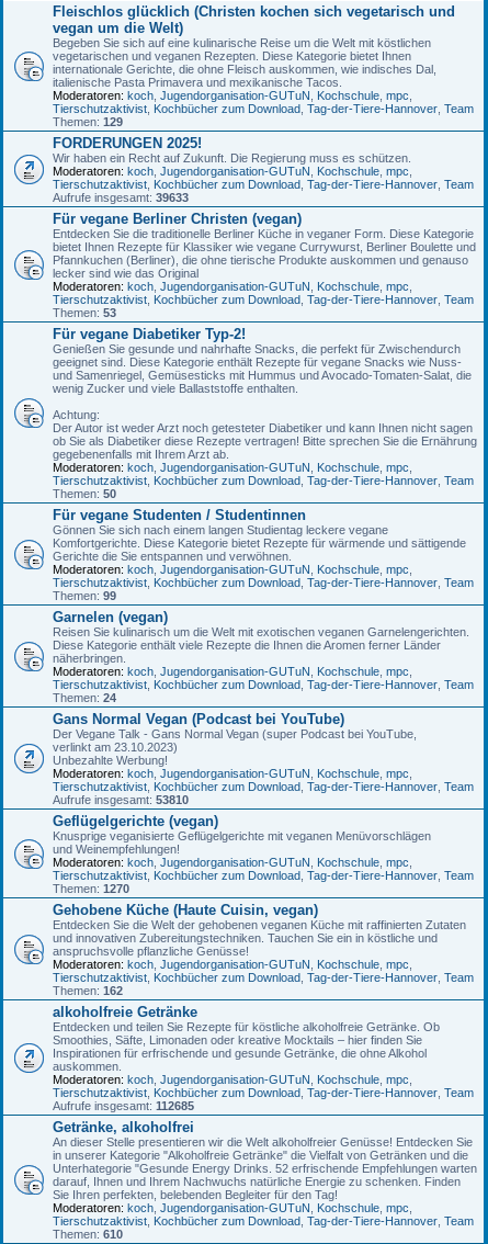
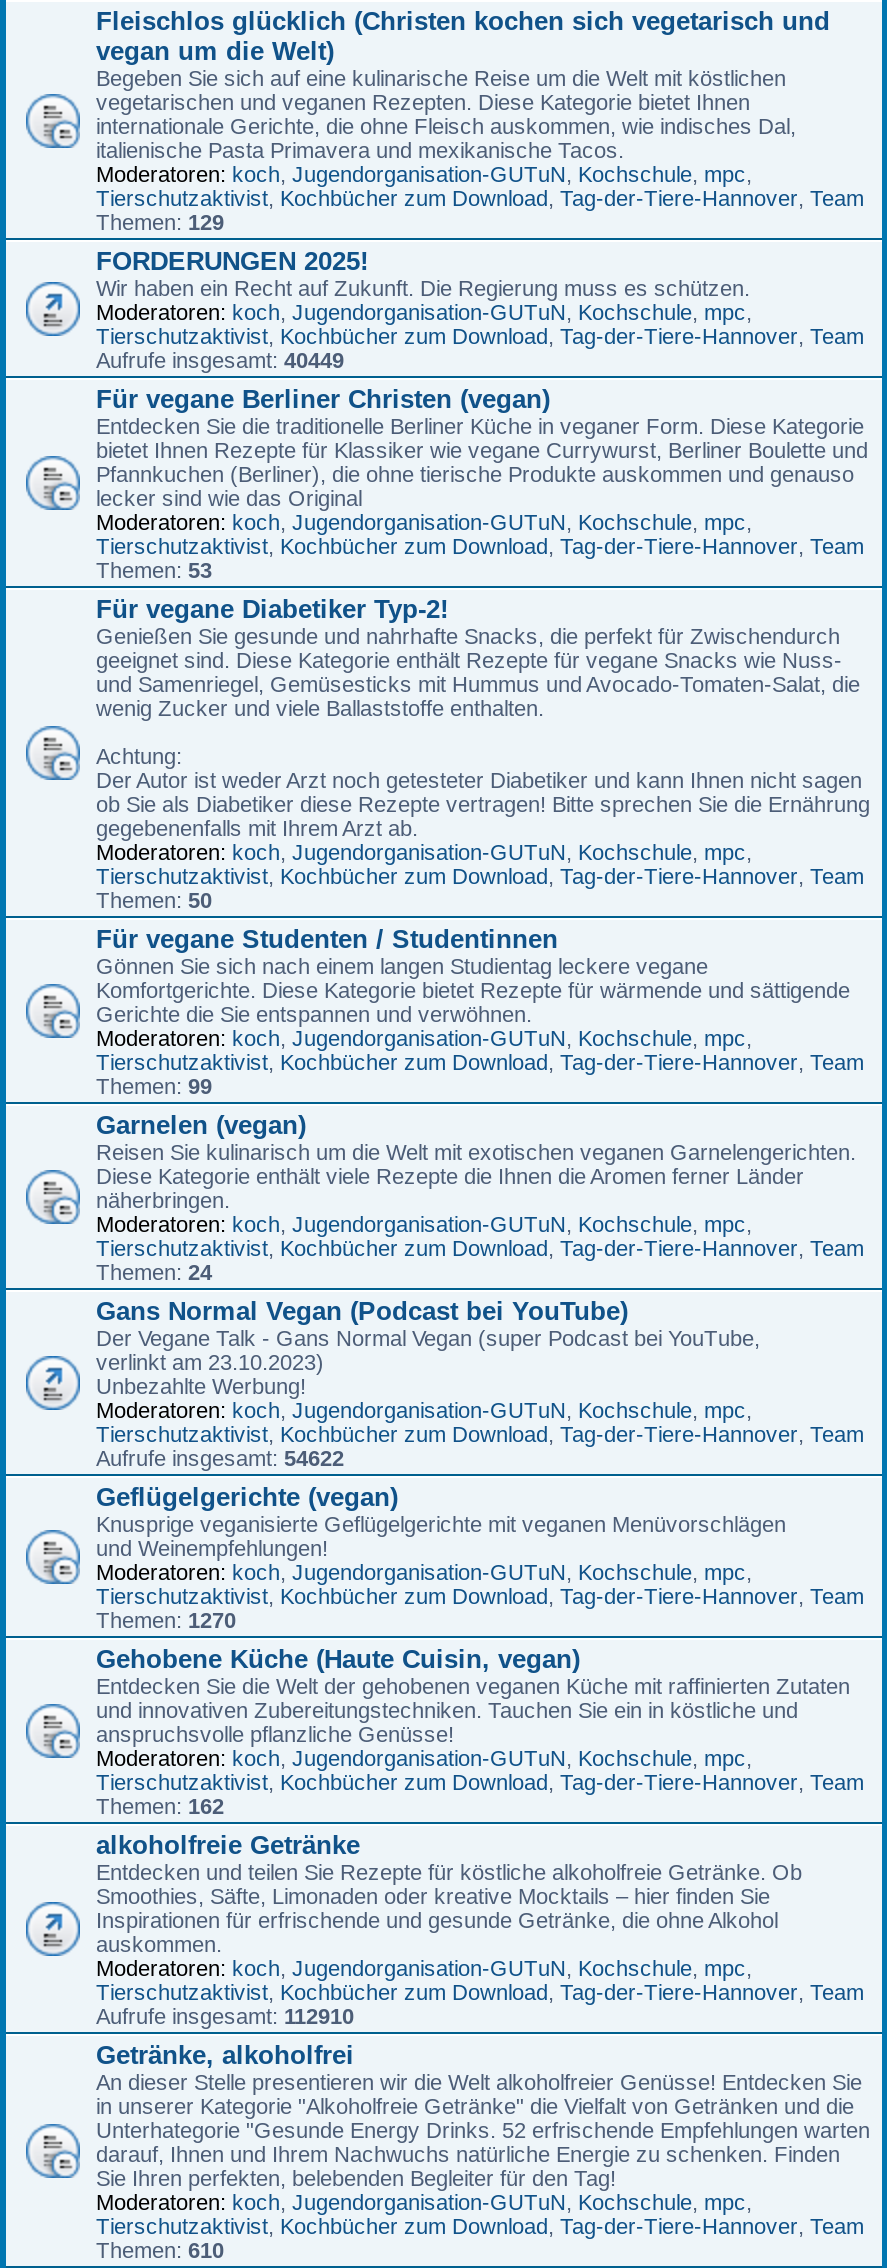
[53,191,189,204] Aufrufe insgesamt: 39633 -> [96,348,344,372] Aufrufe insgesamt: 40449
[53,793,189,806] Aufrufe insgesamt: 53810 -> [96,1446,344,1470] Aufrufe insgesamt: 54622
[53,1099,194,1112] Aufrufe insgesamt: 112685 -> [96,2004,354,2028] Aufrufe insgesamt: 112910

